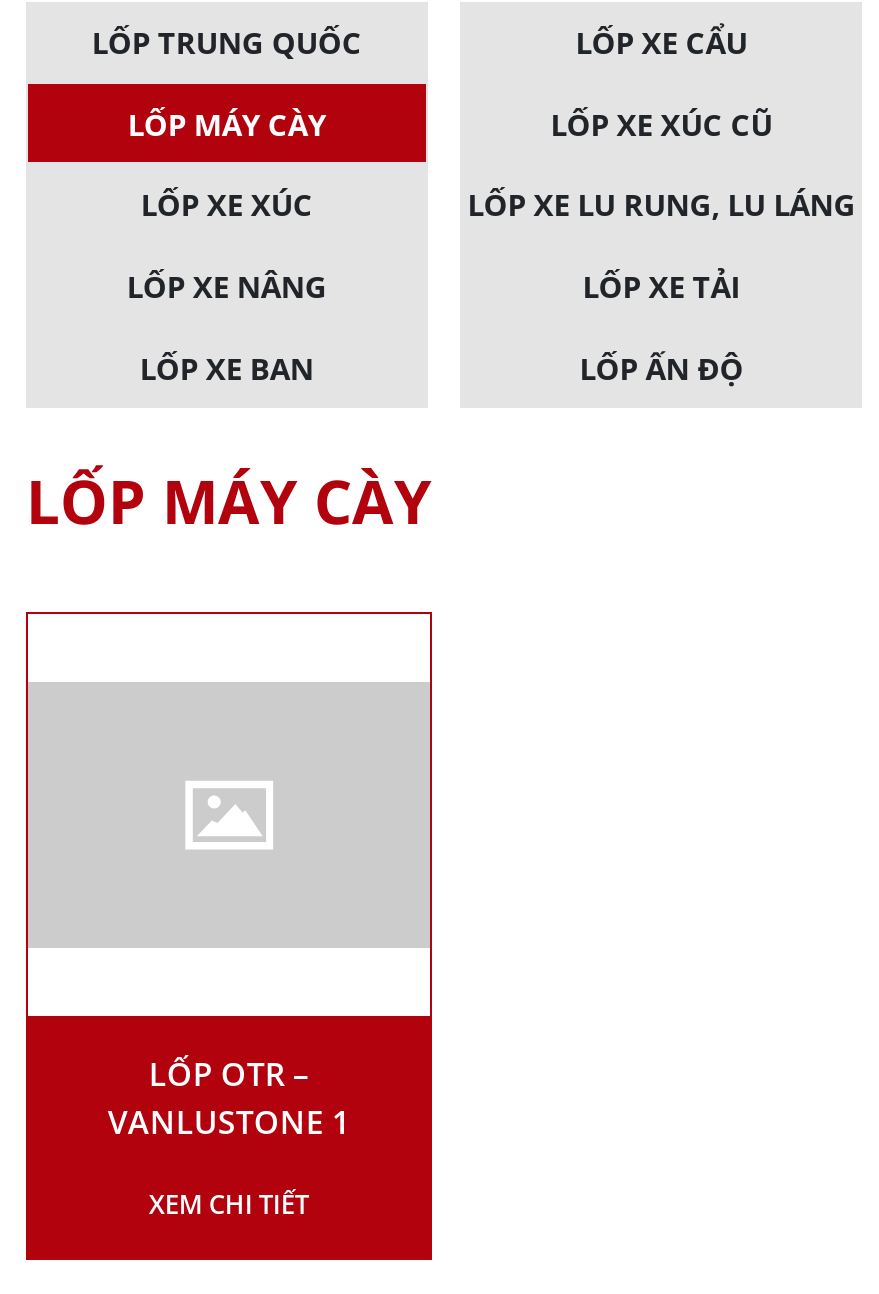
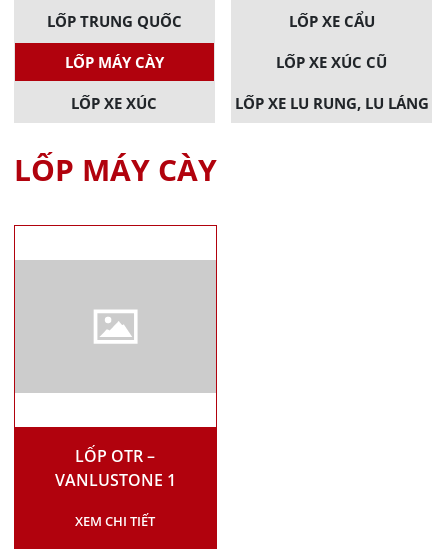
[127,266,743,388] LỐP XE NÂNG | LỐP XE TẢI | LỐP XE BAN | LỐP ẤN ĐỘ -> none

